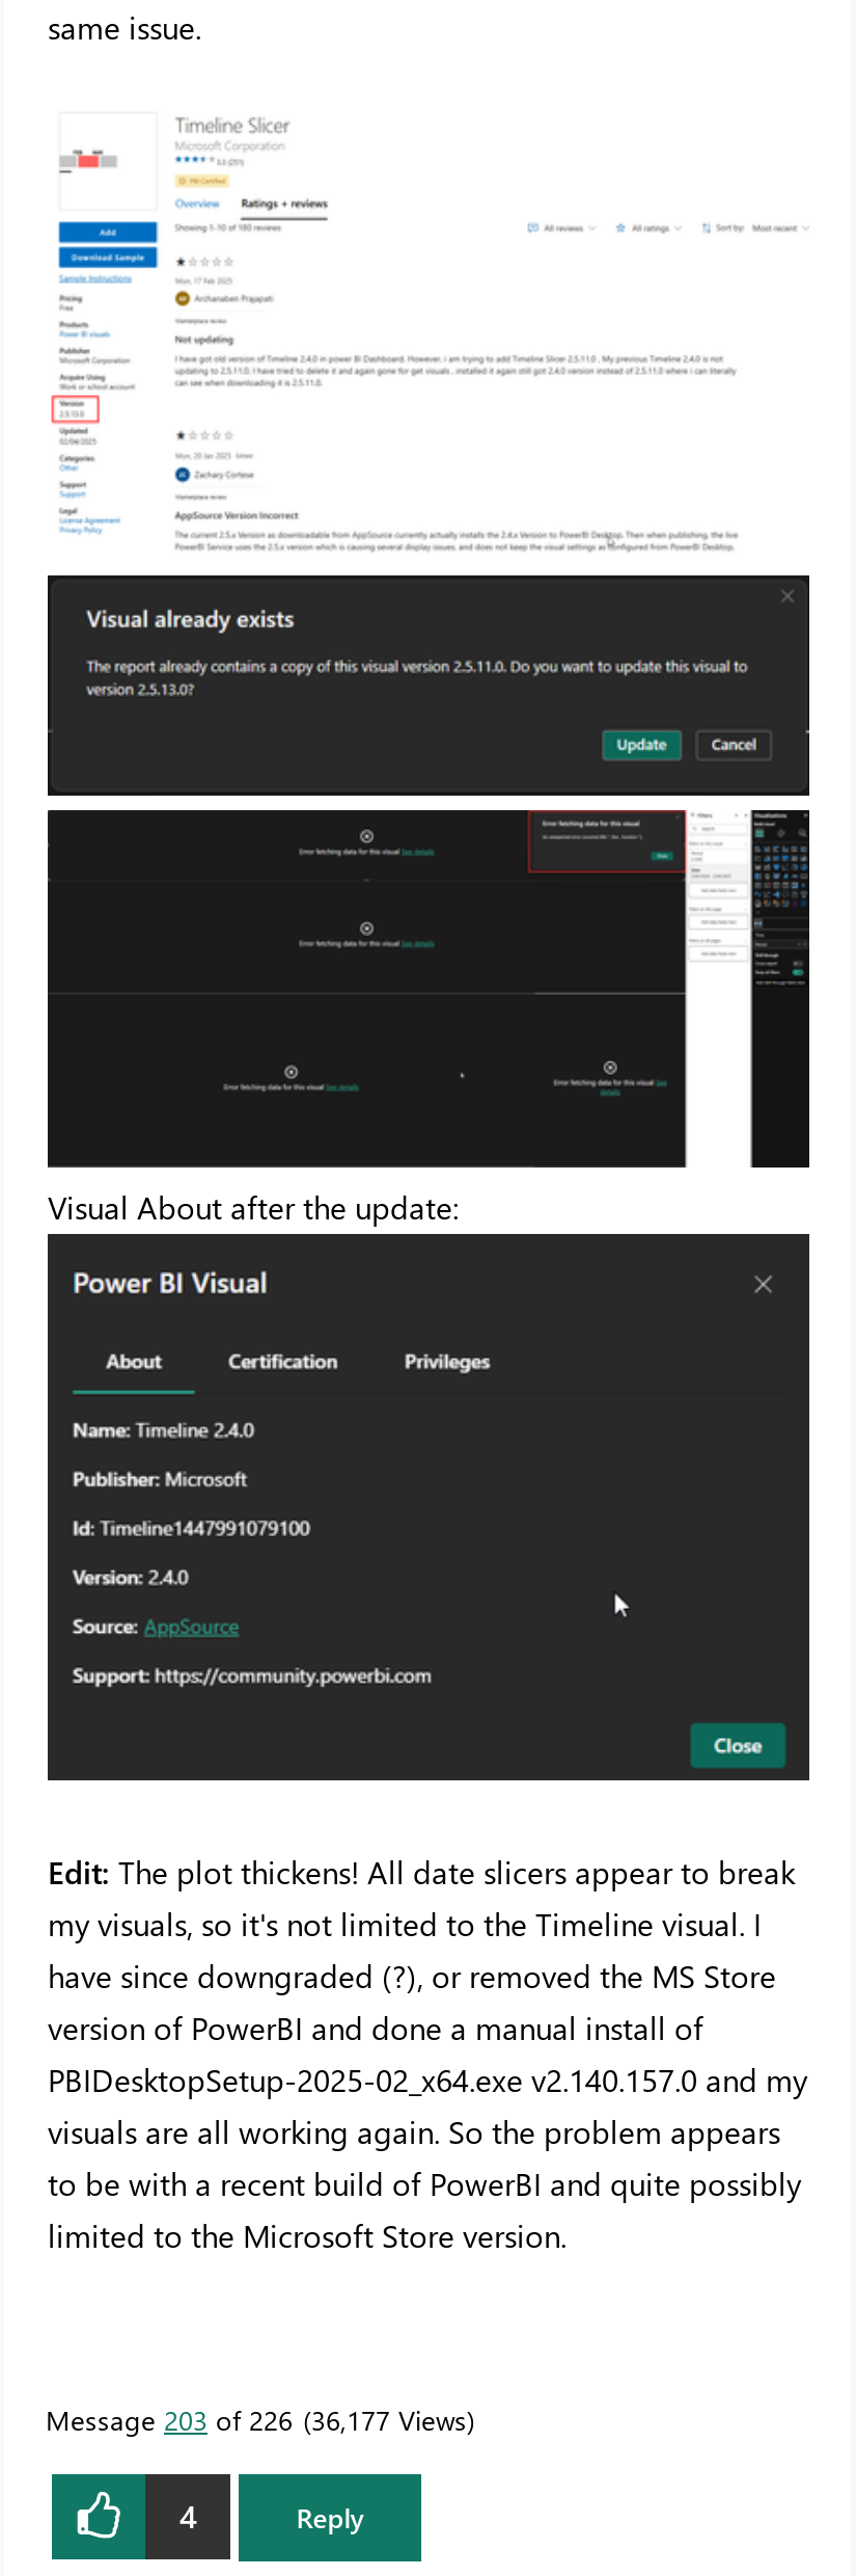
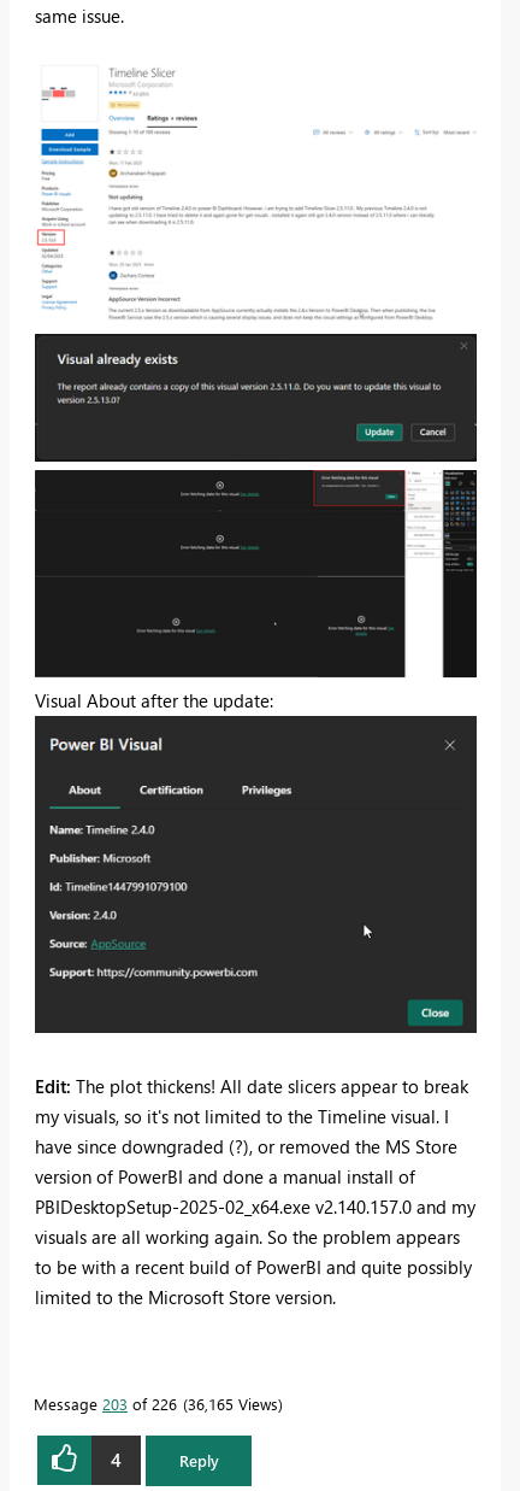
[46,2401,467,2436] Message 203 of 226 36,177 Views -> [34,1393,278,1413] Message 203 of 226 36,165 Views

